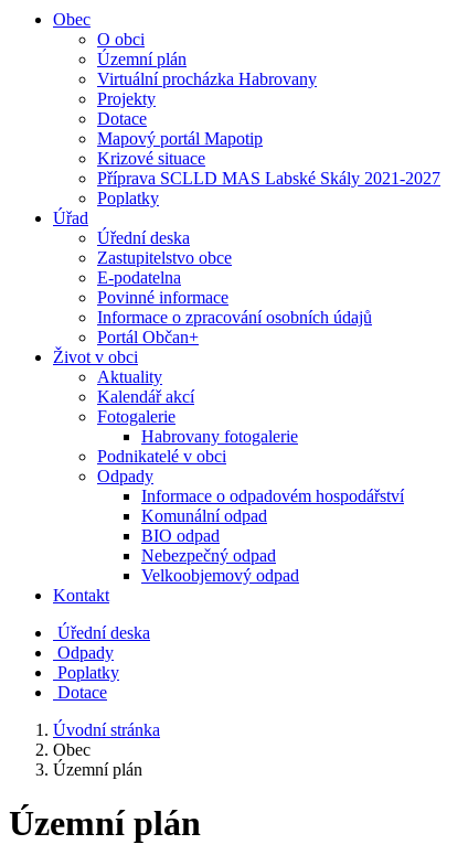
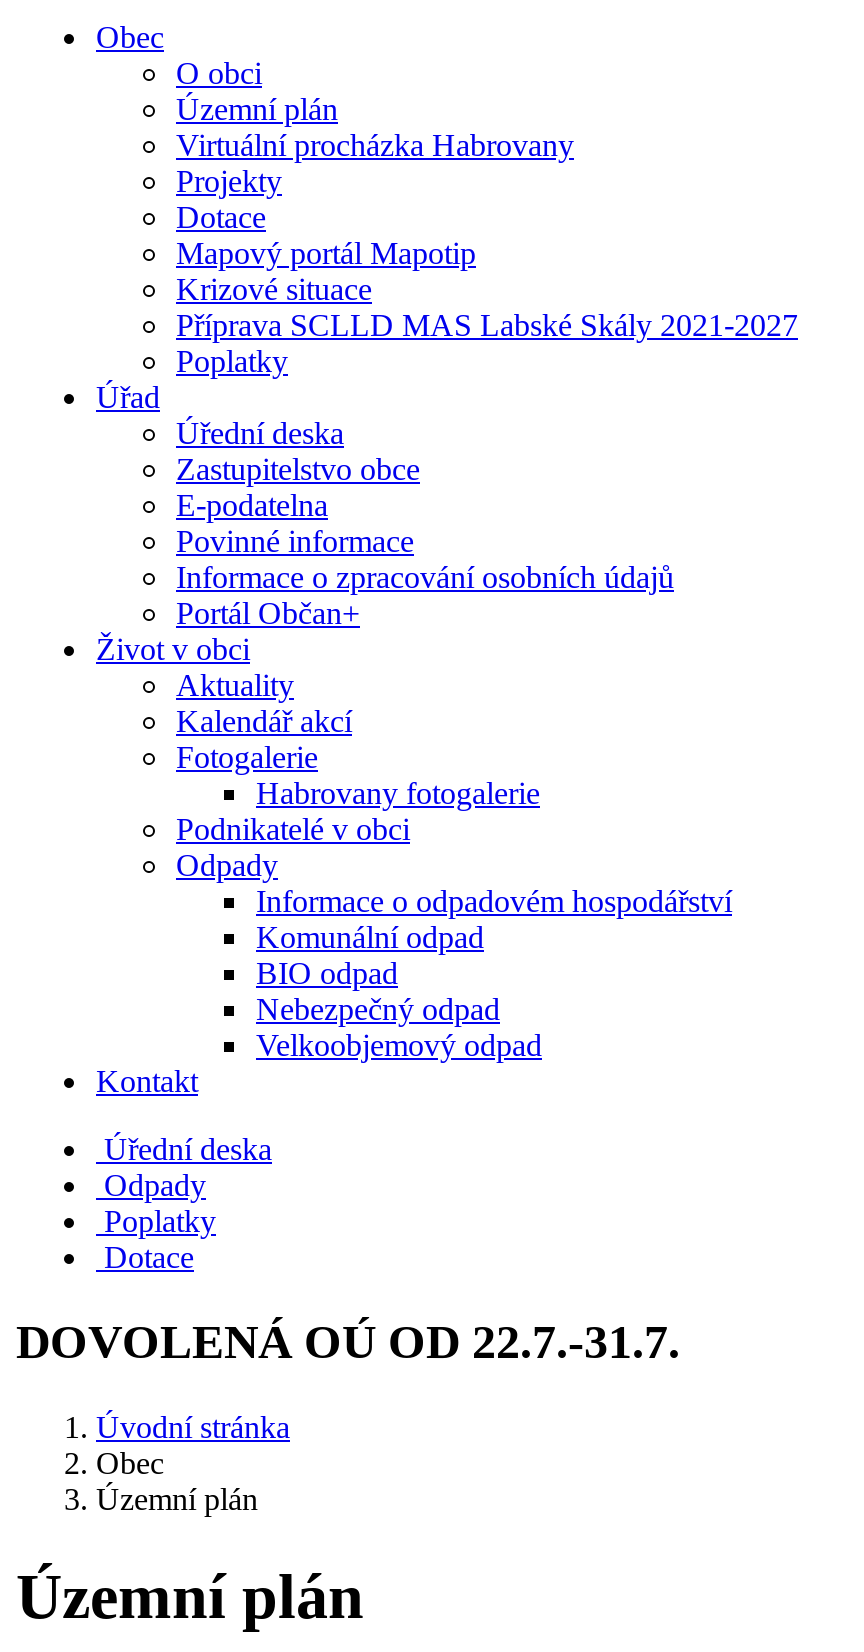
none -> [16,1316,680,1368] DOVOLENÁ OÚ OD 22.7.-31.7.

